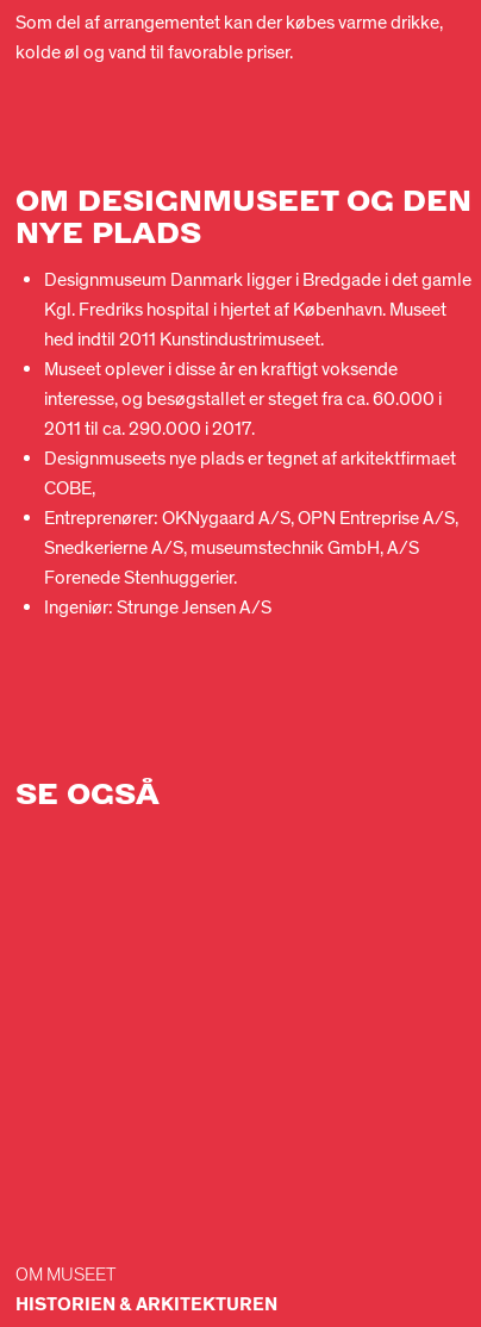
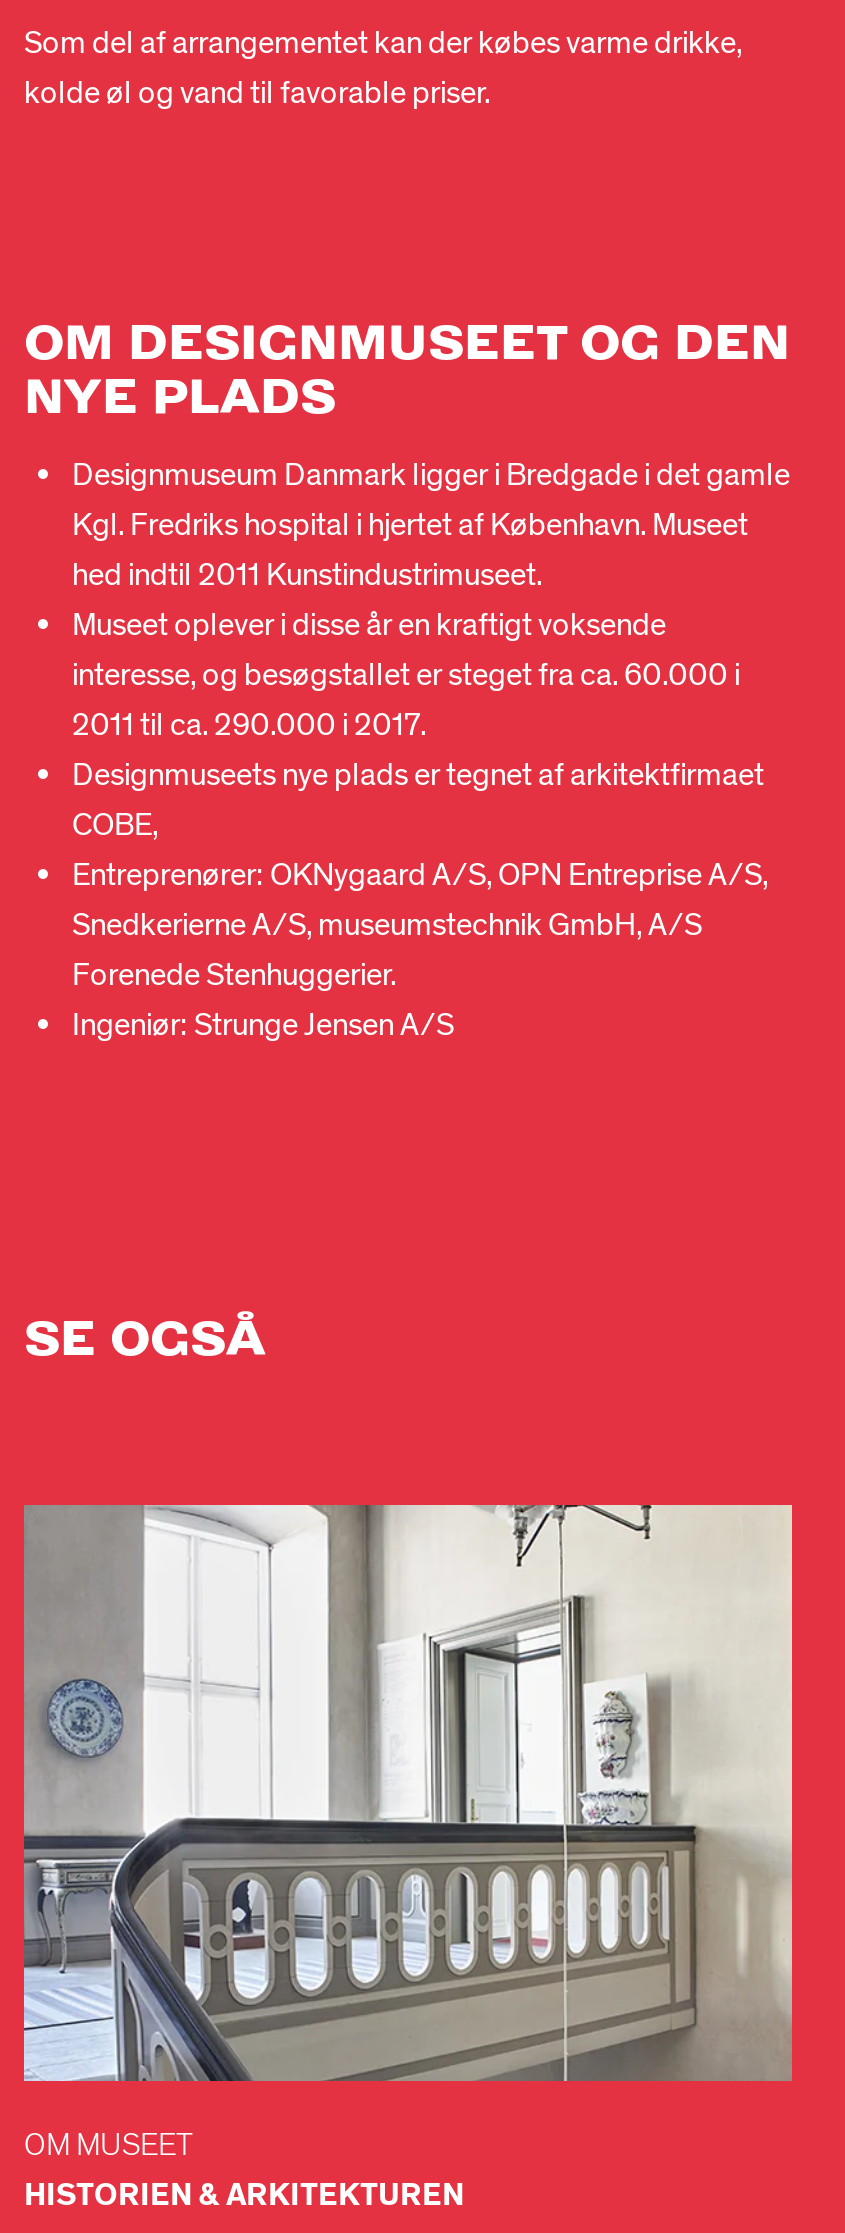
none -> [22,1503,794,2083] [image]

